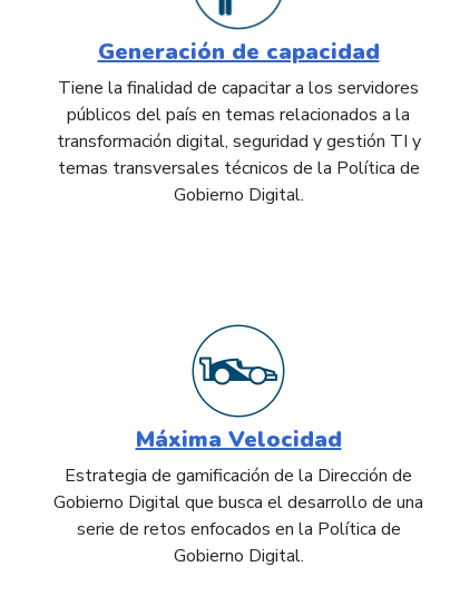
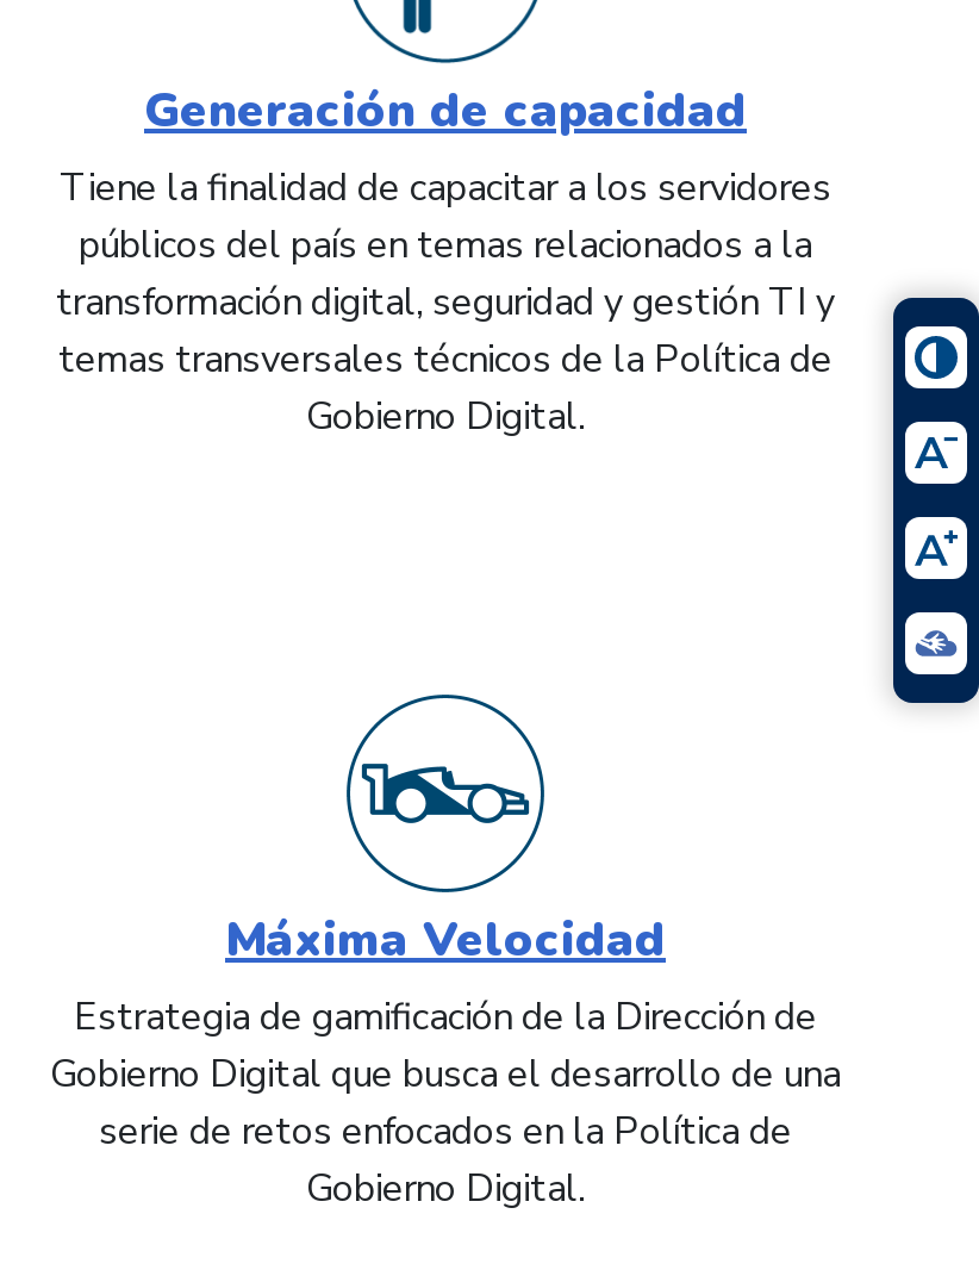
none -> [888,293,972,708] [image]

